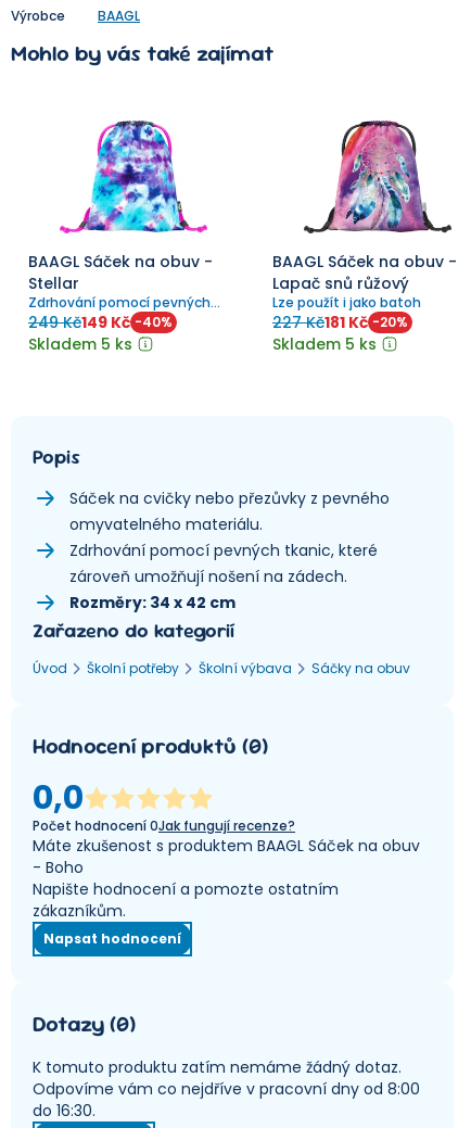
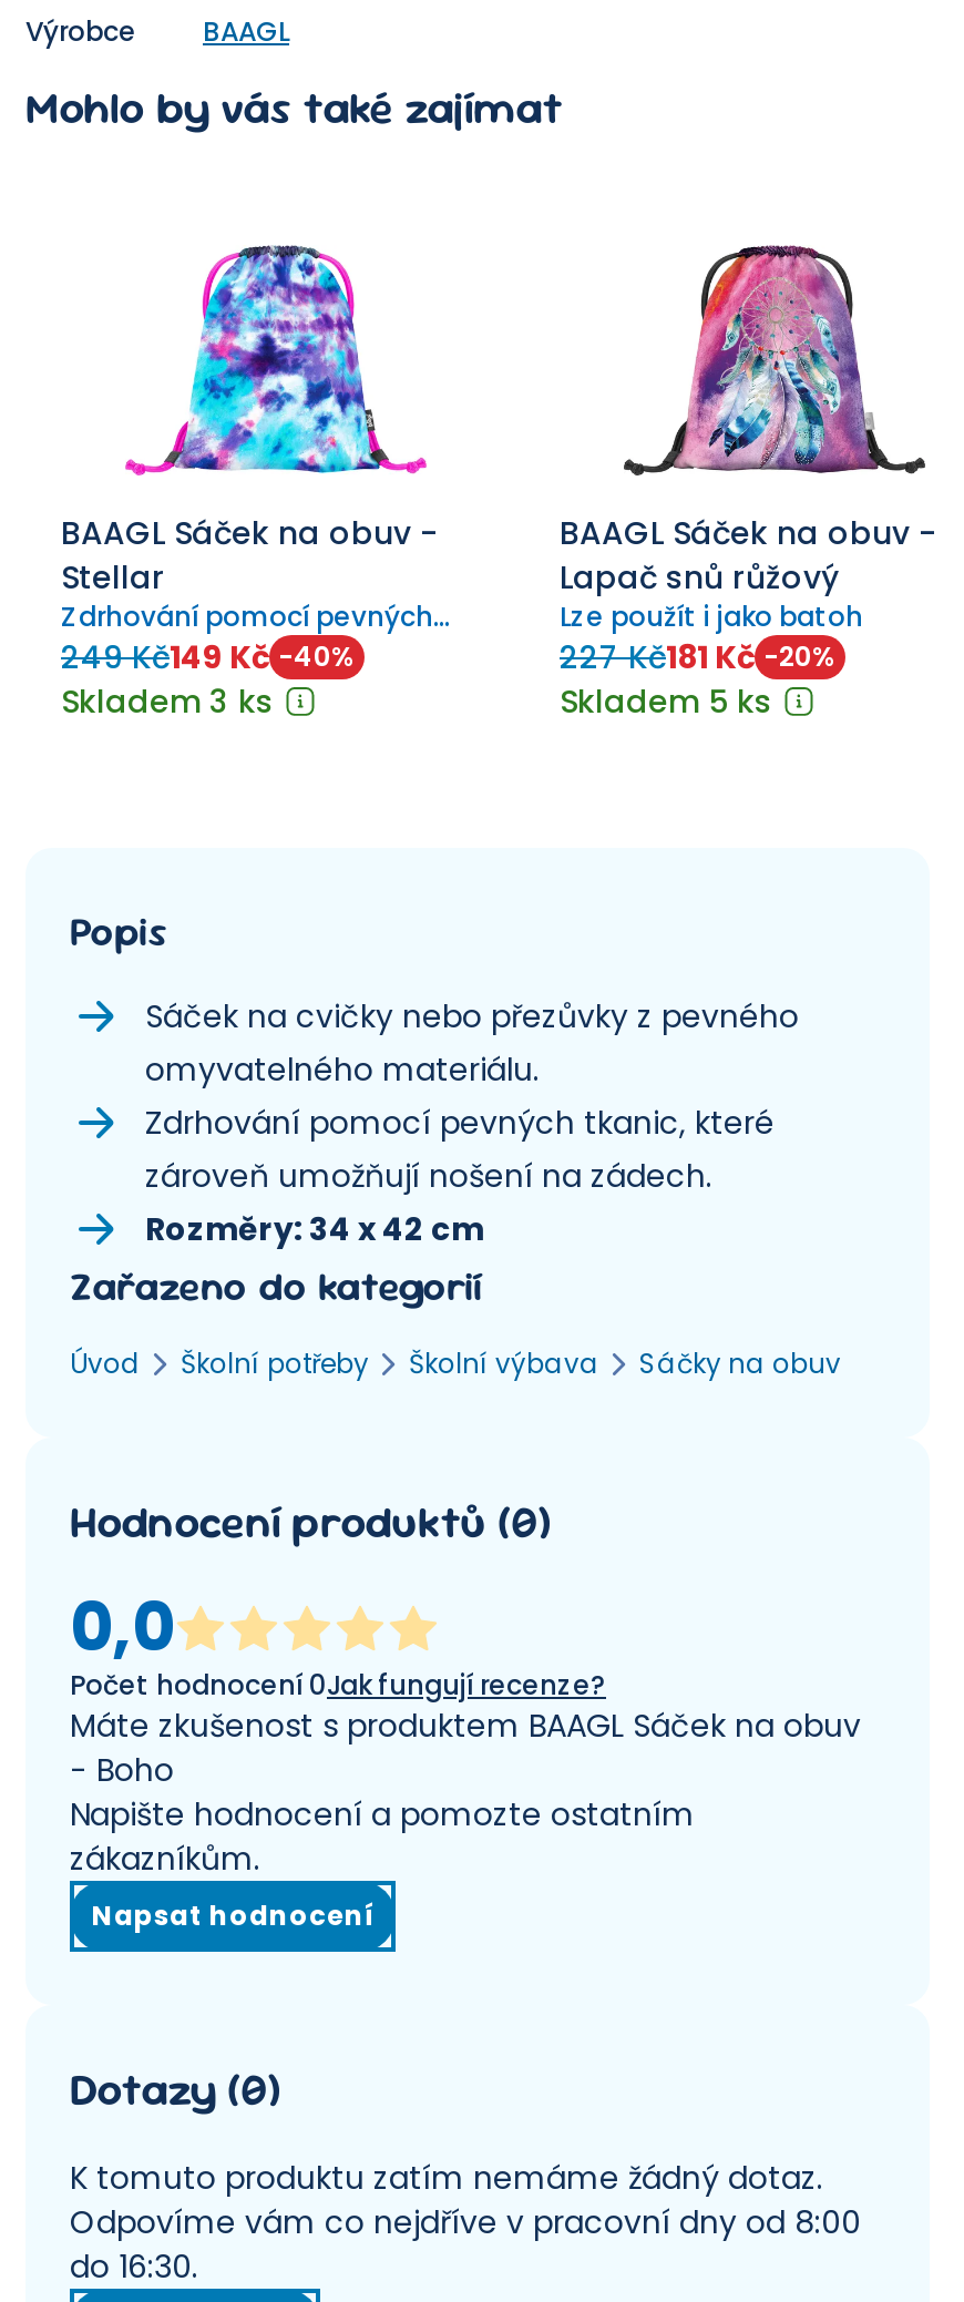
[28,333,132,355] Skladem 5 ks -> [61,679,274,724] Skladem 3 ks

